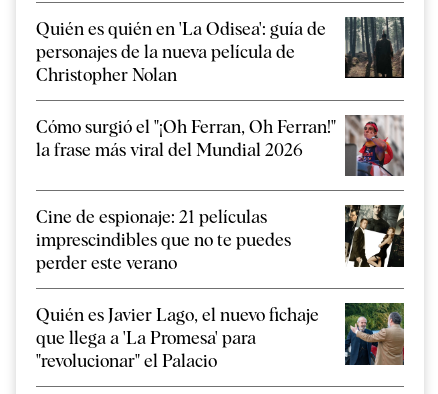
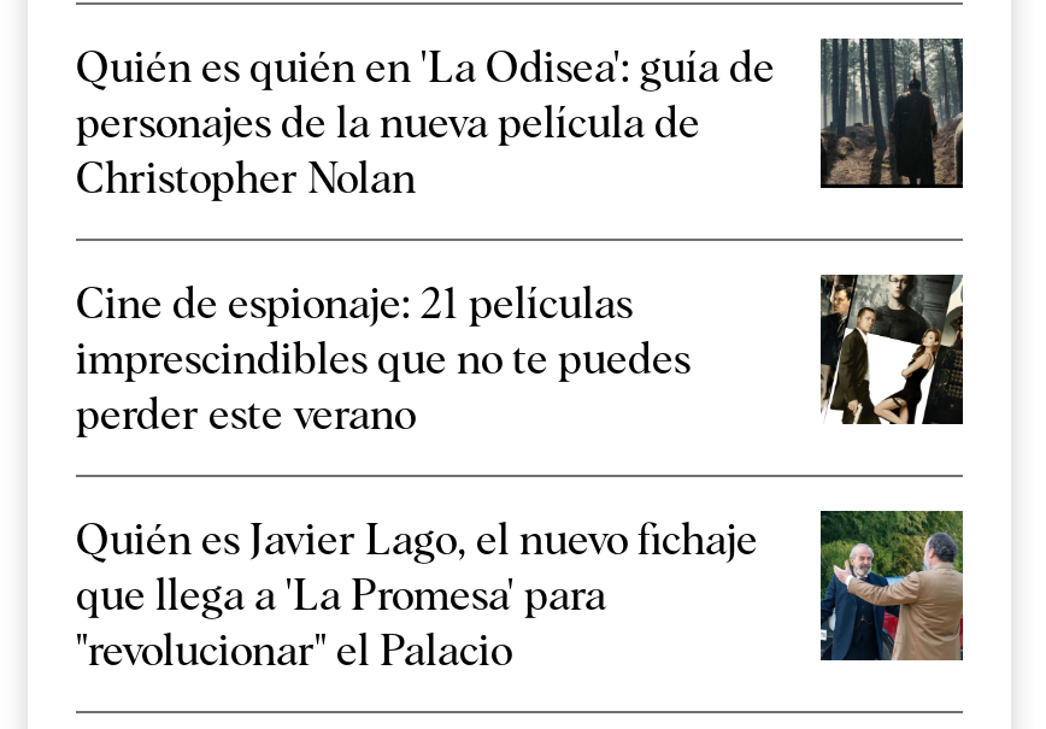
[36,114,405,177] [image] | Cómo surgió el "¡Oh Ferran, Oh Ferran!" | la frase más viral del Mundial 2026 -> none

